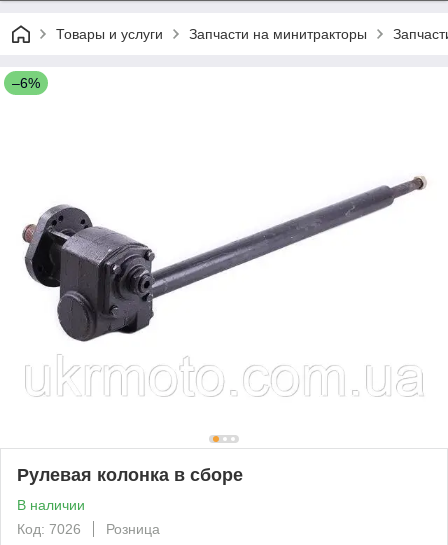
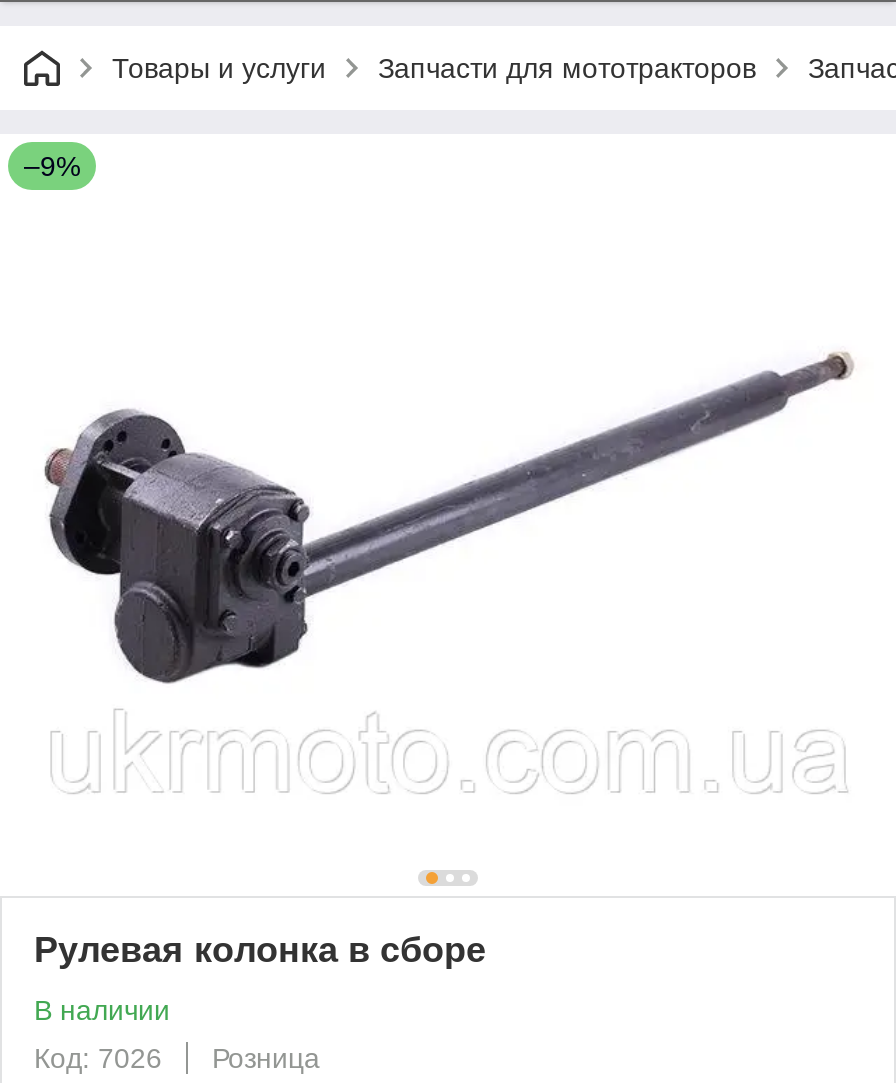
[189,26,367,42] Запчасти на минитракторы -> [378,52,756,84] Запчасти для мототракторов
[12,75,40,91] –6% -> [24,150,80,182] –9%

